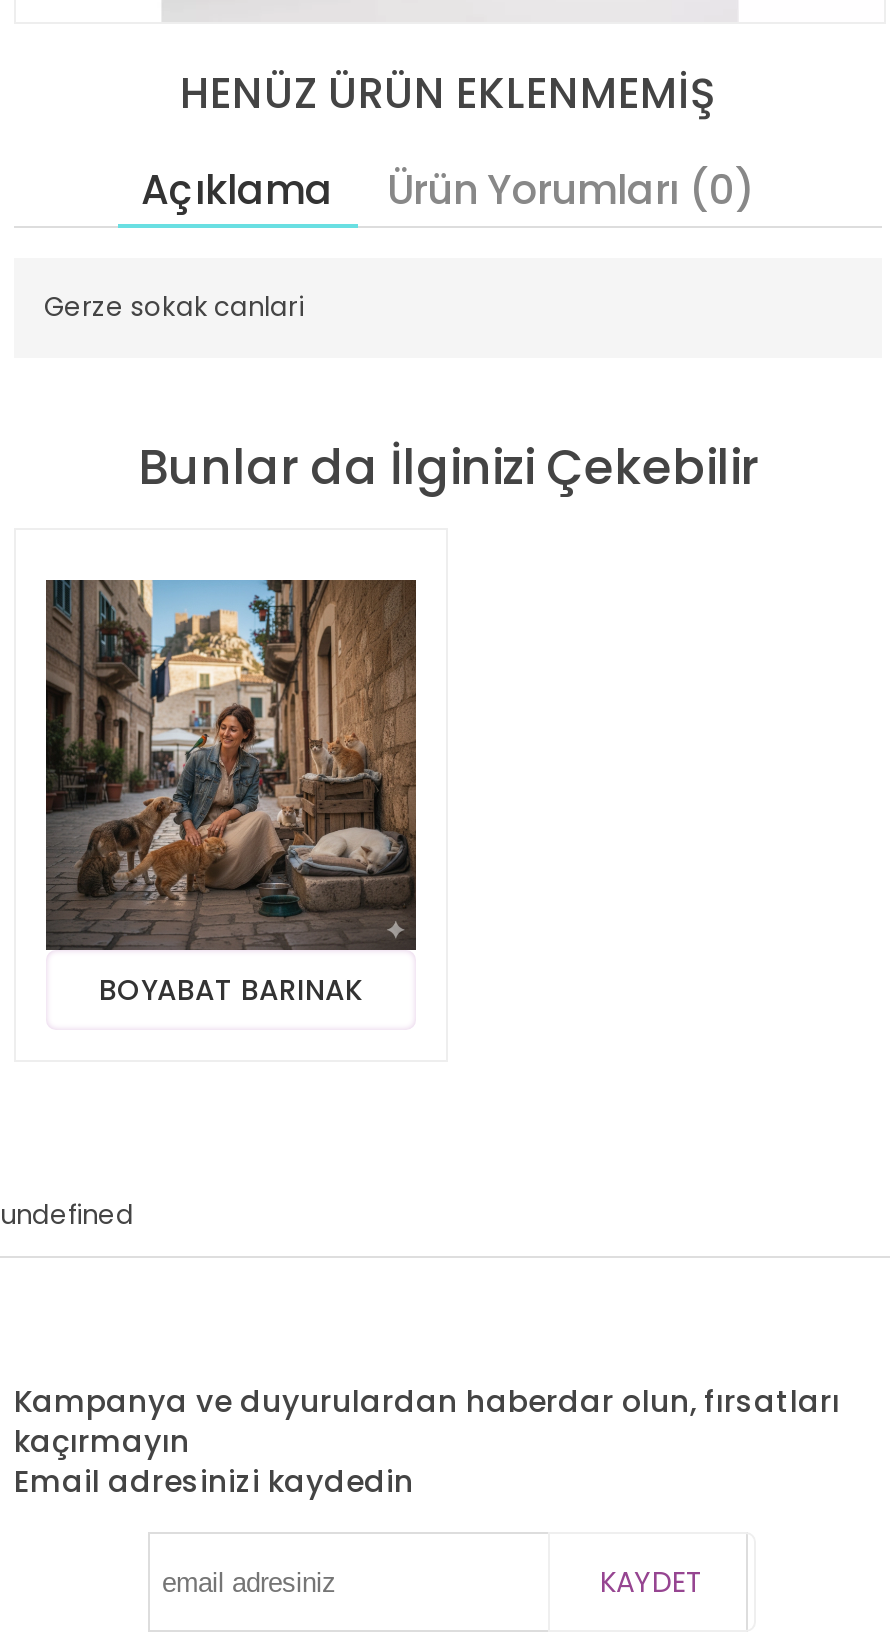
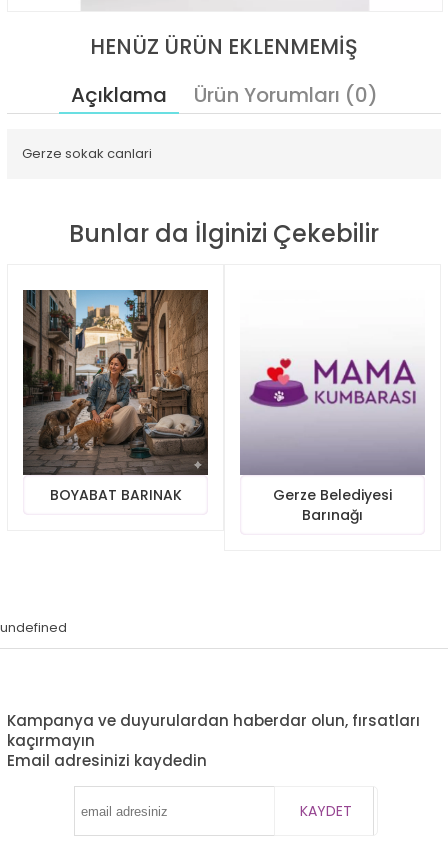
none -> [239,357,426,525] [image] | Gerze Belediyesi | Barınağı

